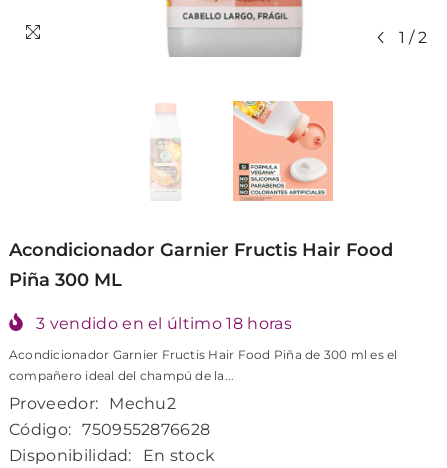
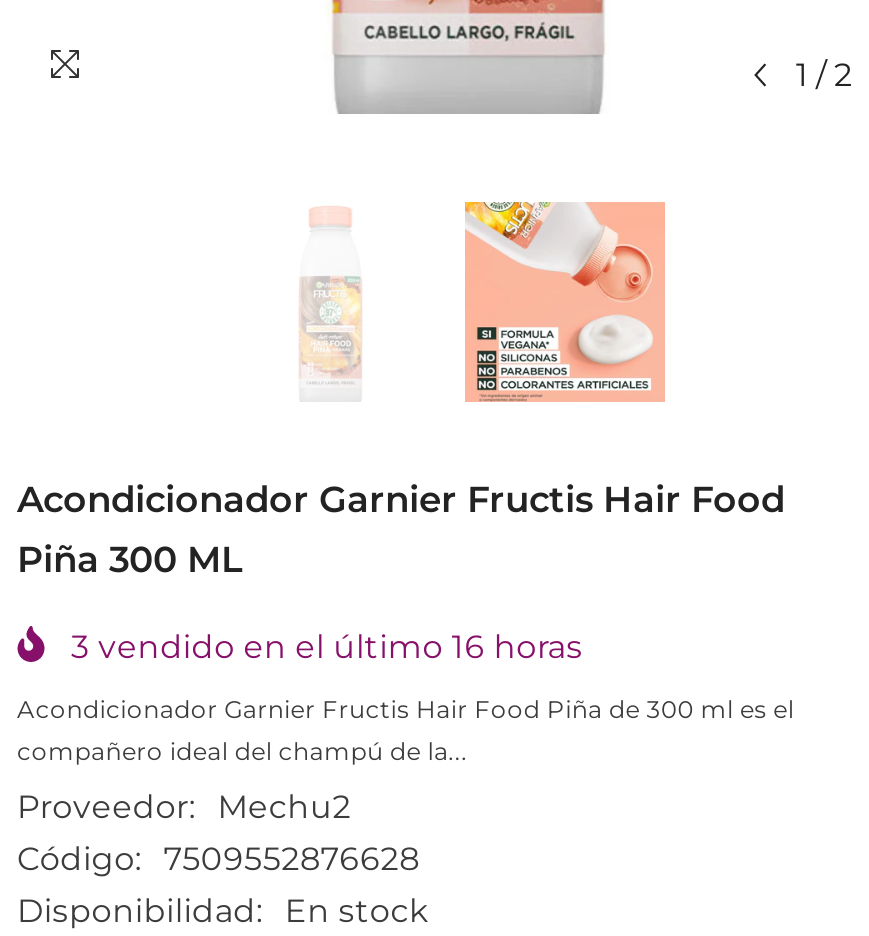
[36,314,292,333] 3 vendido en el último 18 horas -> [71,628,583,666] 3 vendido en el último 16 horas

